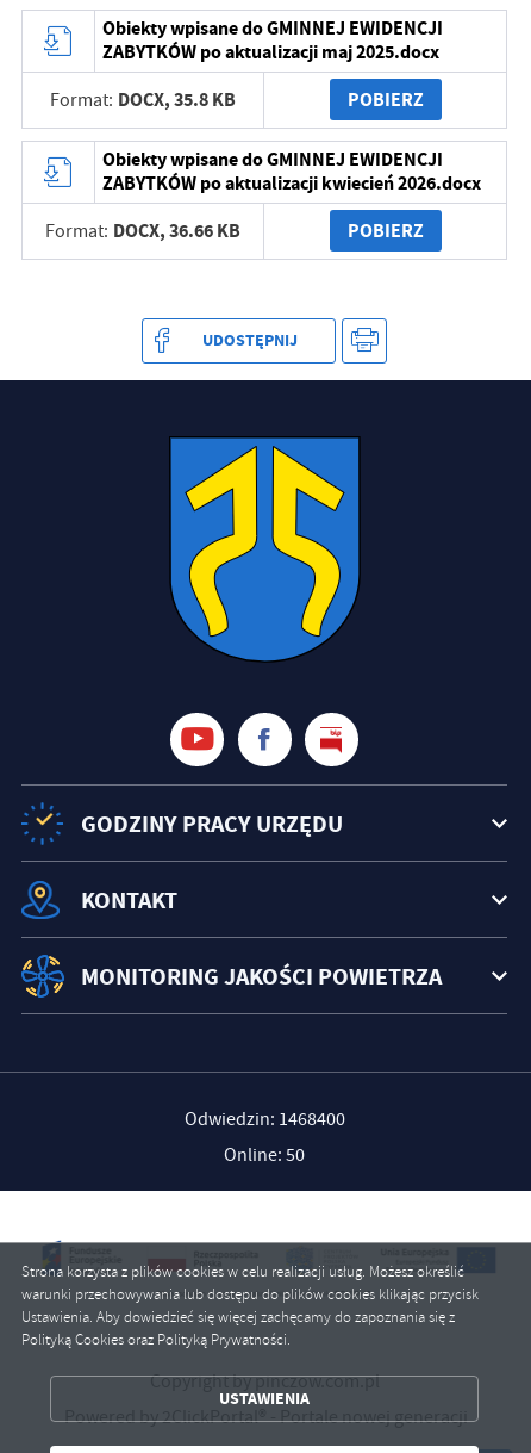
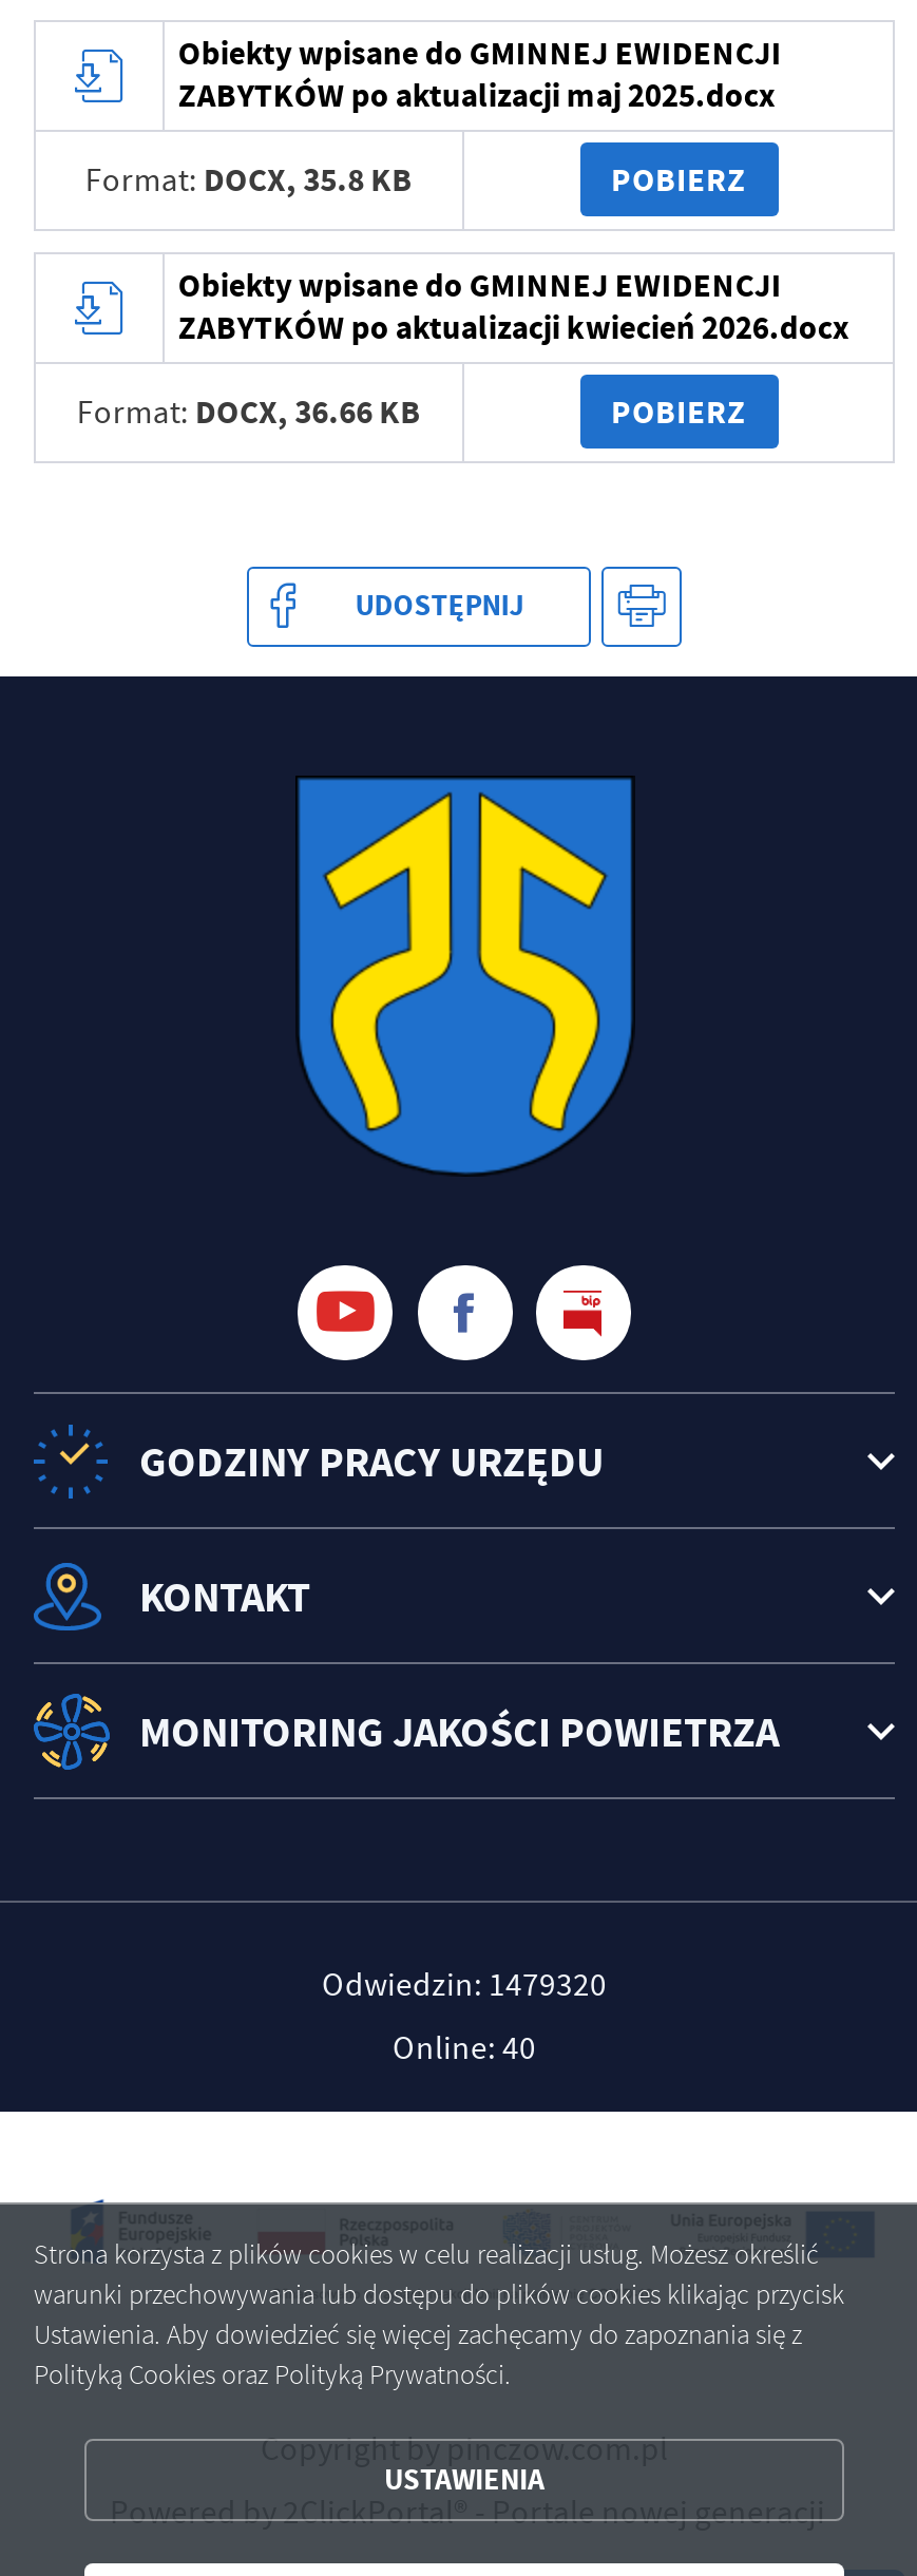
[184,1108,345,1132] Odwiedzin: 1468400 -> [322,1965,607,2007] Odwiedzin: 1479320
[224,1143,305,1167] Online: 50 -> [393,2028,536,2070] Online: 40

